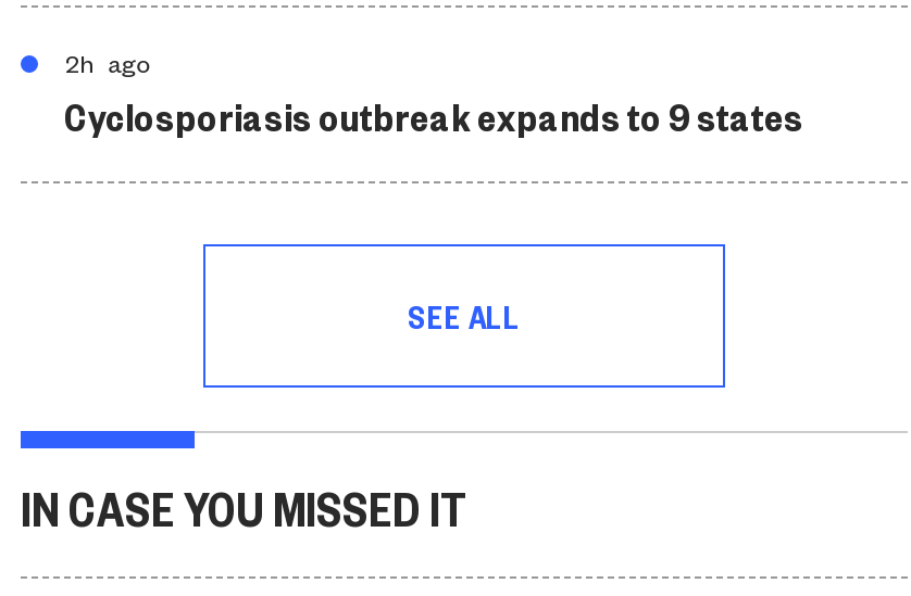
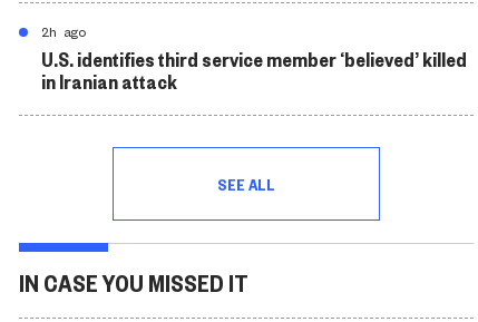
[64,90,803,140] Cyclosporiasis outbreak expands to 9 states -> [41,46,467,94] U.S. identifies third service member ‘believed’ killed | in Iranian attack

